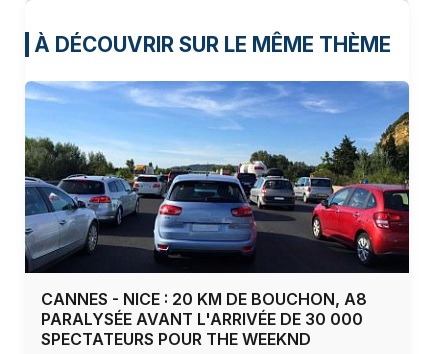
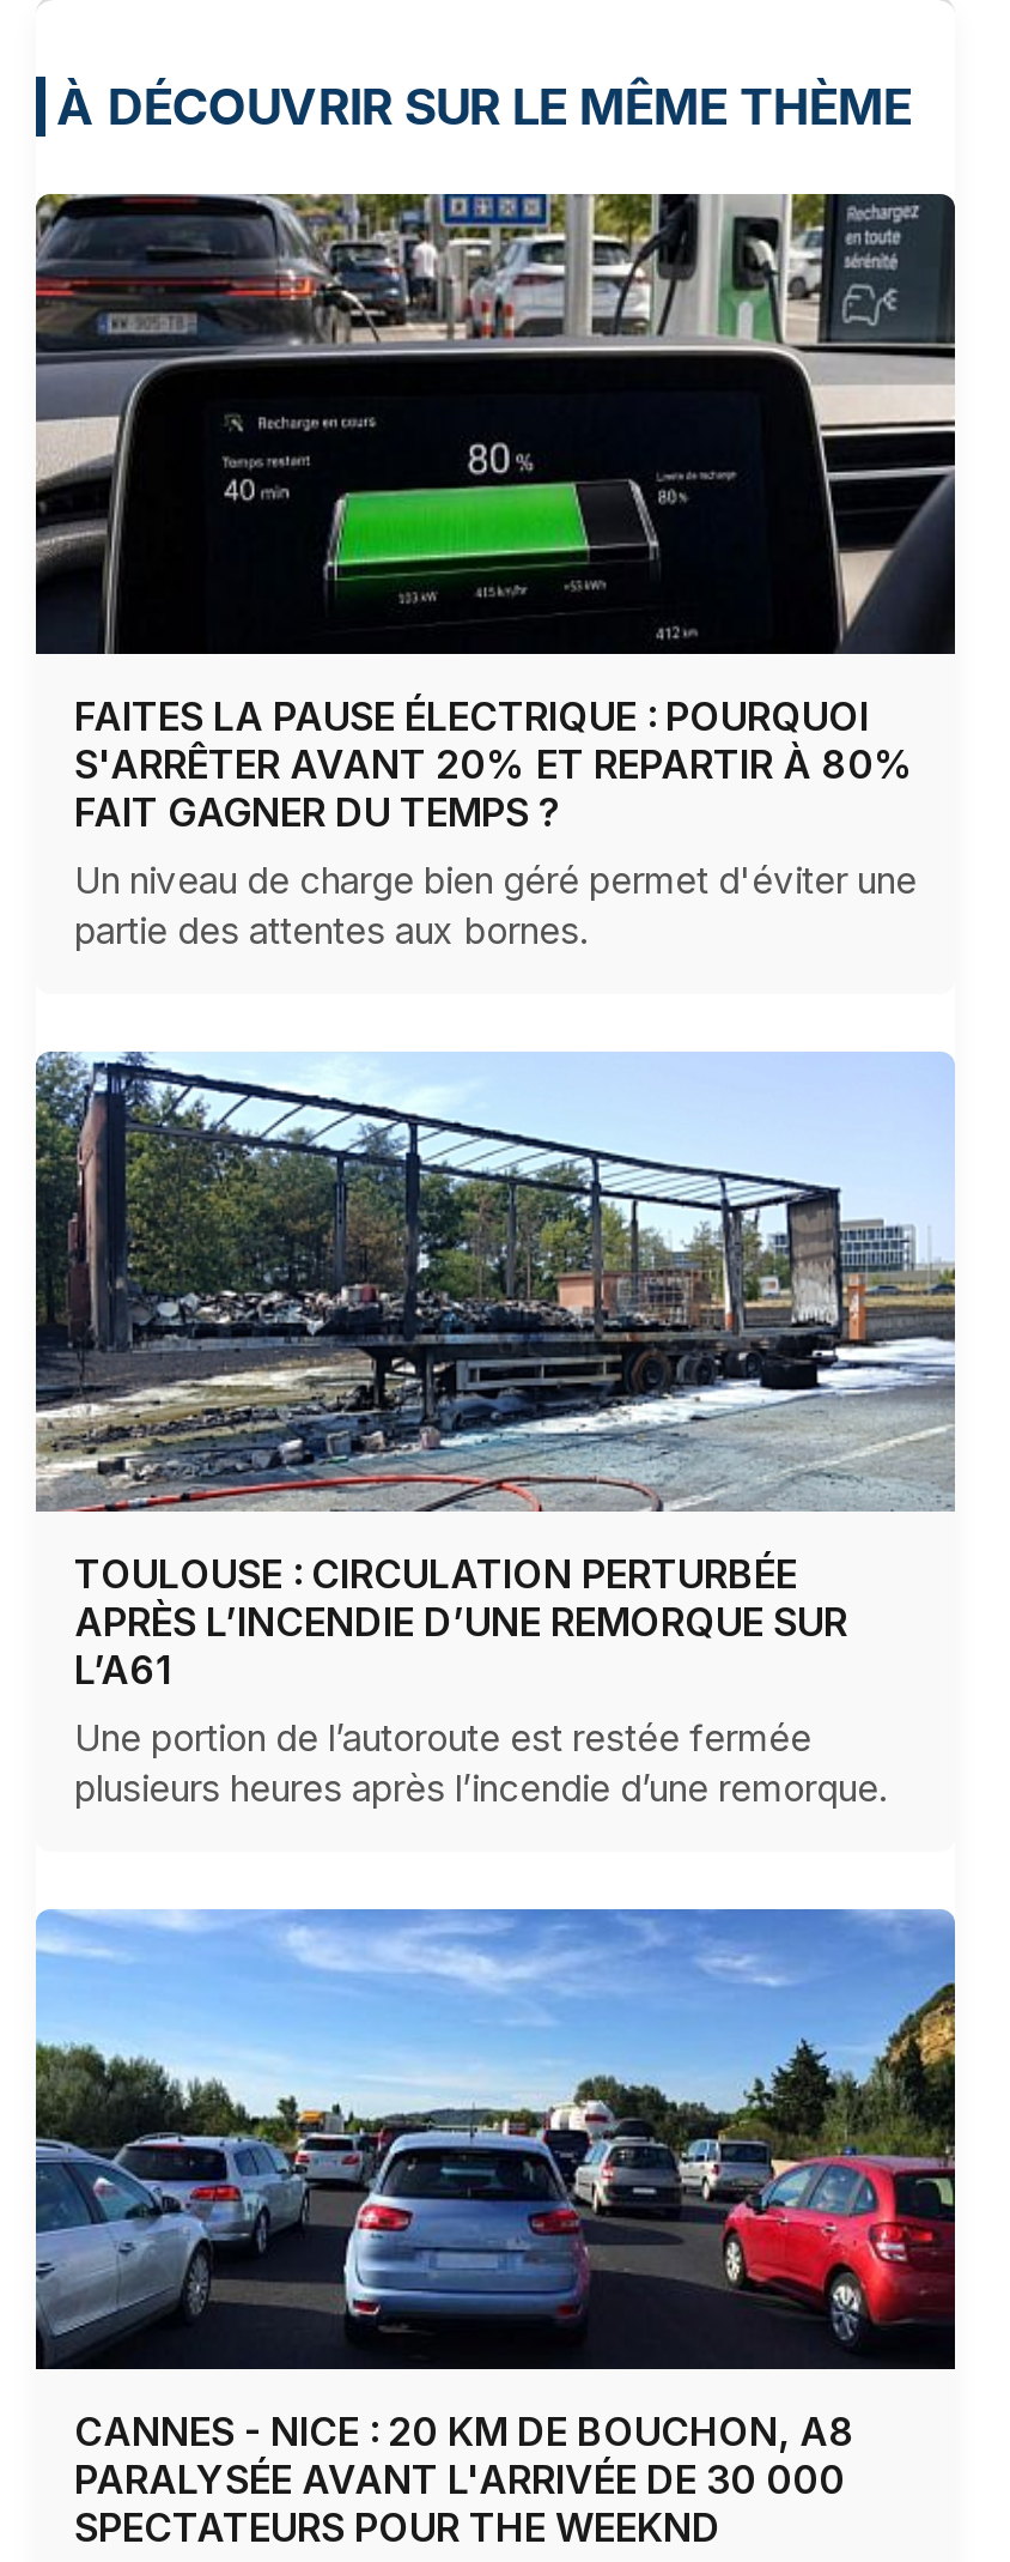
none -> [34,192,957,953] [image] | FAITES LA PAUSE ÉLECTRIQUE : POURQUOI | S'ARRÊTER AVANT 20% ET REPARTIR À 80% | FAIT GAGNER DU TEMPS ? | Un niveau de charge bien géré permet d'éviter une | partie des attentes aux bornes.
none -> [34,1049,957,1811] [image] | TOULOUSE : CIRCULATION PERTURBÉE | APRÈS L’INCENDIE D’UNE REMORQUE SUR | L’A61 | Une portion de l’autoroute est restée fermée | plusieurs heures après l’incendie d’une remorque.

